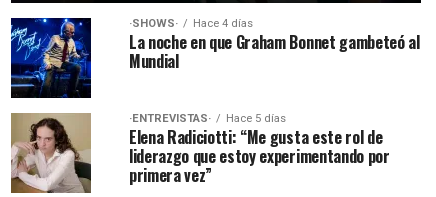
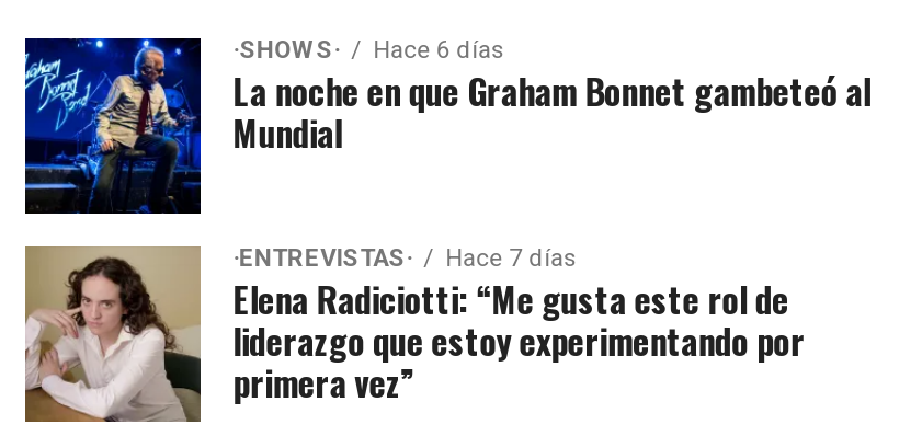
[129,17,253,30] ·SHOWS· Hace 4 días -> [233,36,505,65] ·SHOWS· Hace 6 días
[129,112,286,125] ·ENTREVISTAS· Hace 5 días -> [233,244,577,273] ·ENTREVISTAS· Hace 7 días

